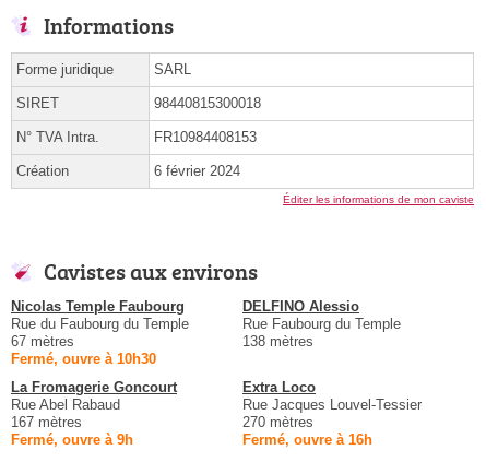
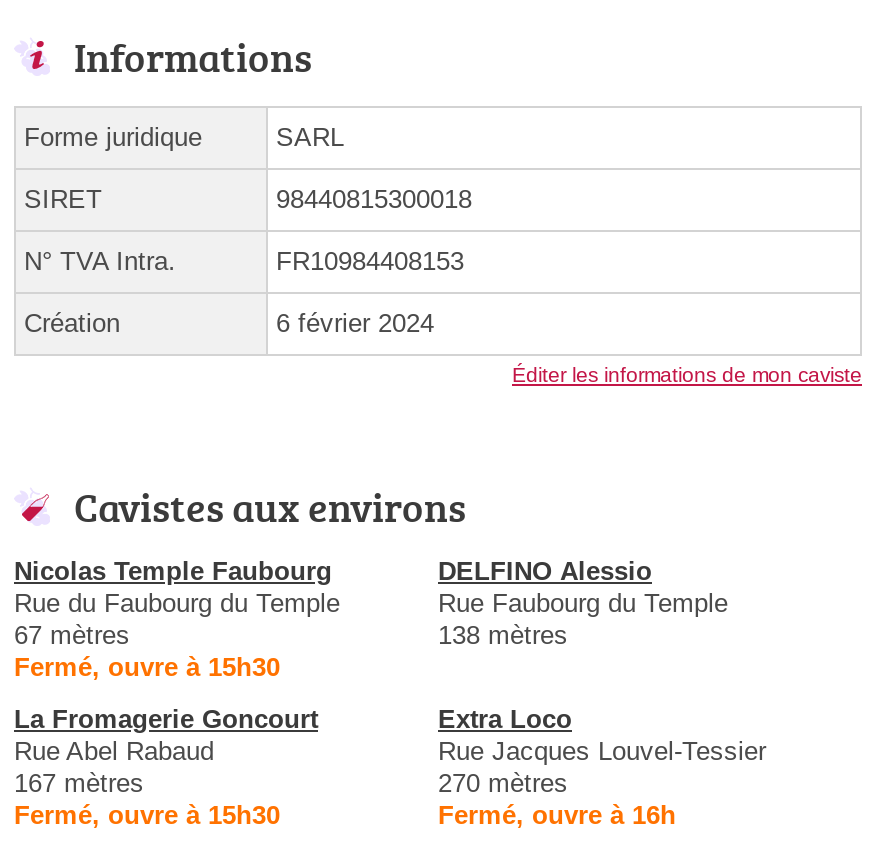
[11,351,156,367] Fermé, ouvre à 10h30 -> [14,652,280,682] Fermé, ouvre à 15h30
[11,432,133,448] Fermé, ouvre à 9h -> [14,800,280,830] Fermé, ouvre à 15h30

